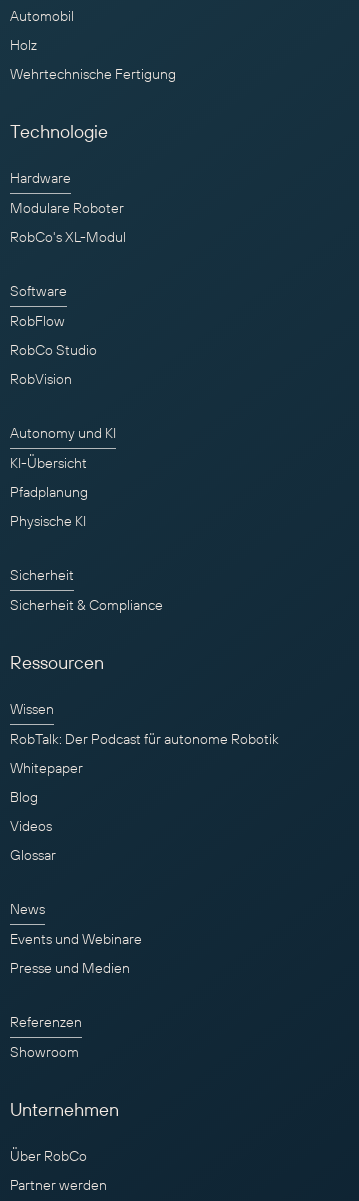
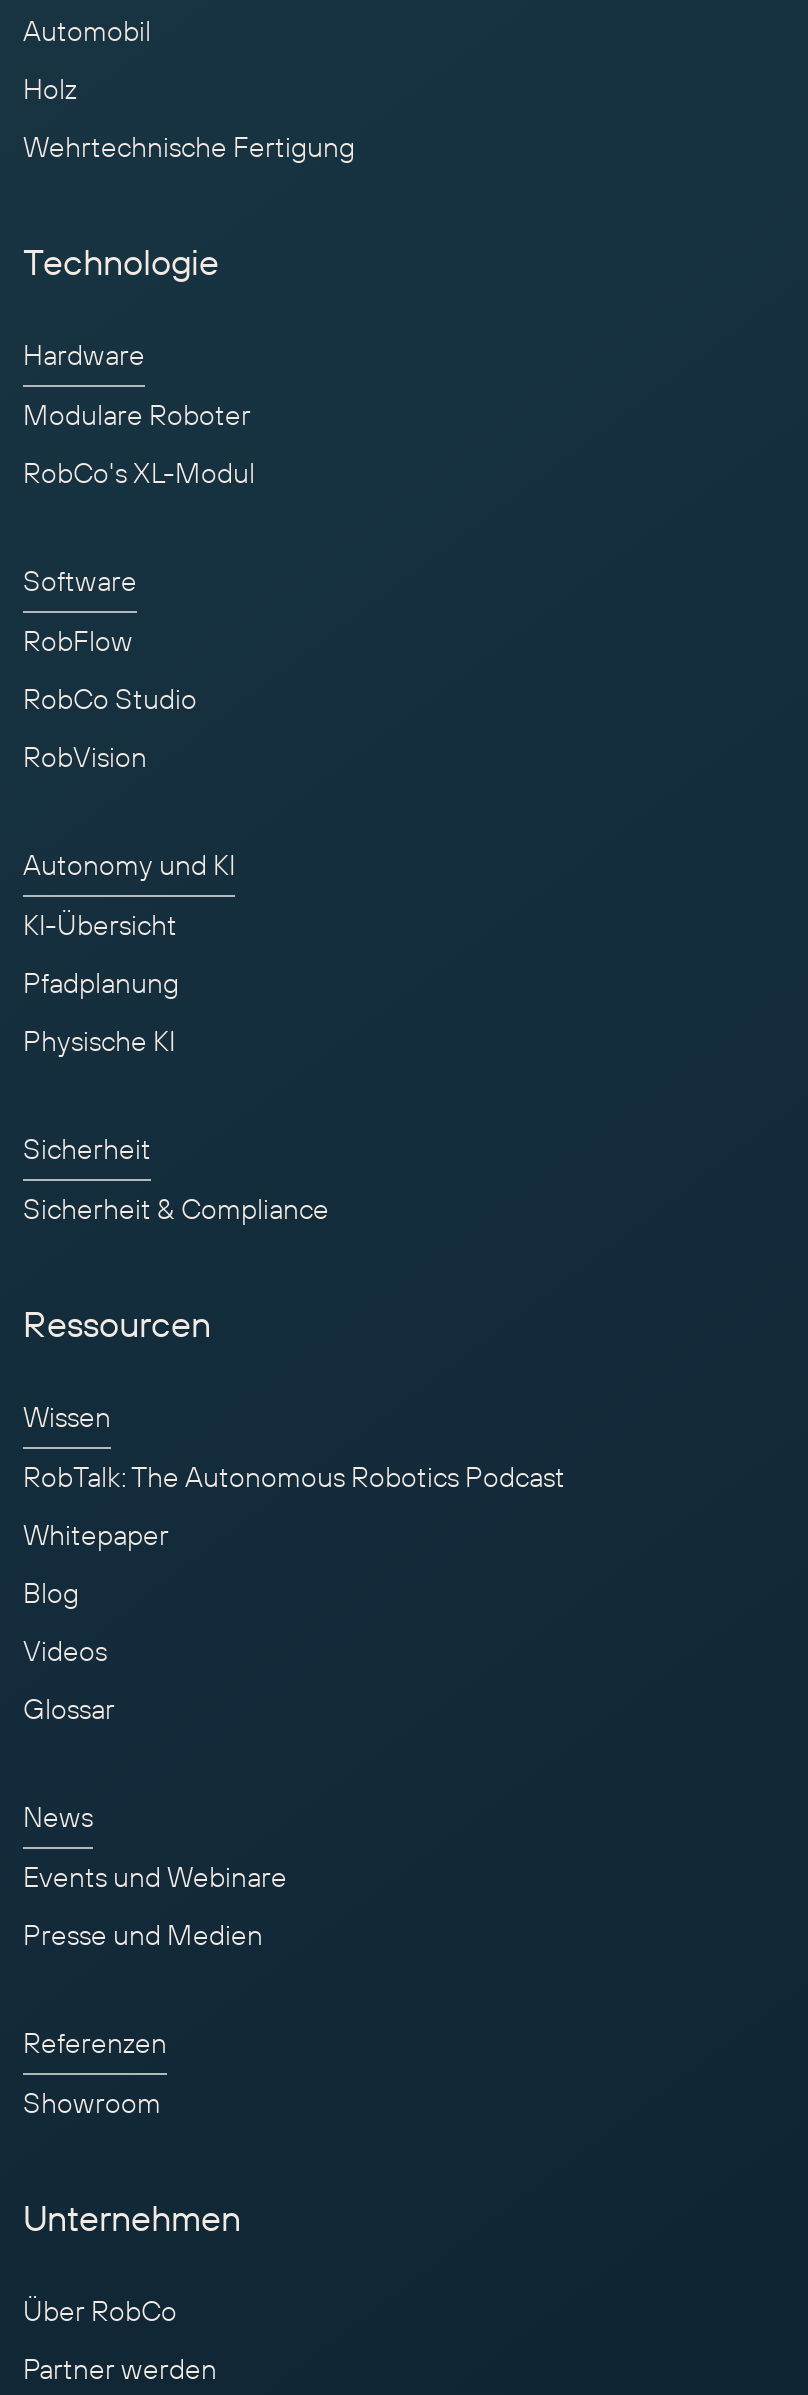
[10,730,279,748] RobTalk: Der Podcast für autonome Robotik -> [23,1459,565,1495] RobTalk: The Autonomous Robotics Podcast

